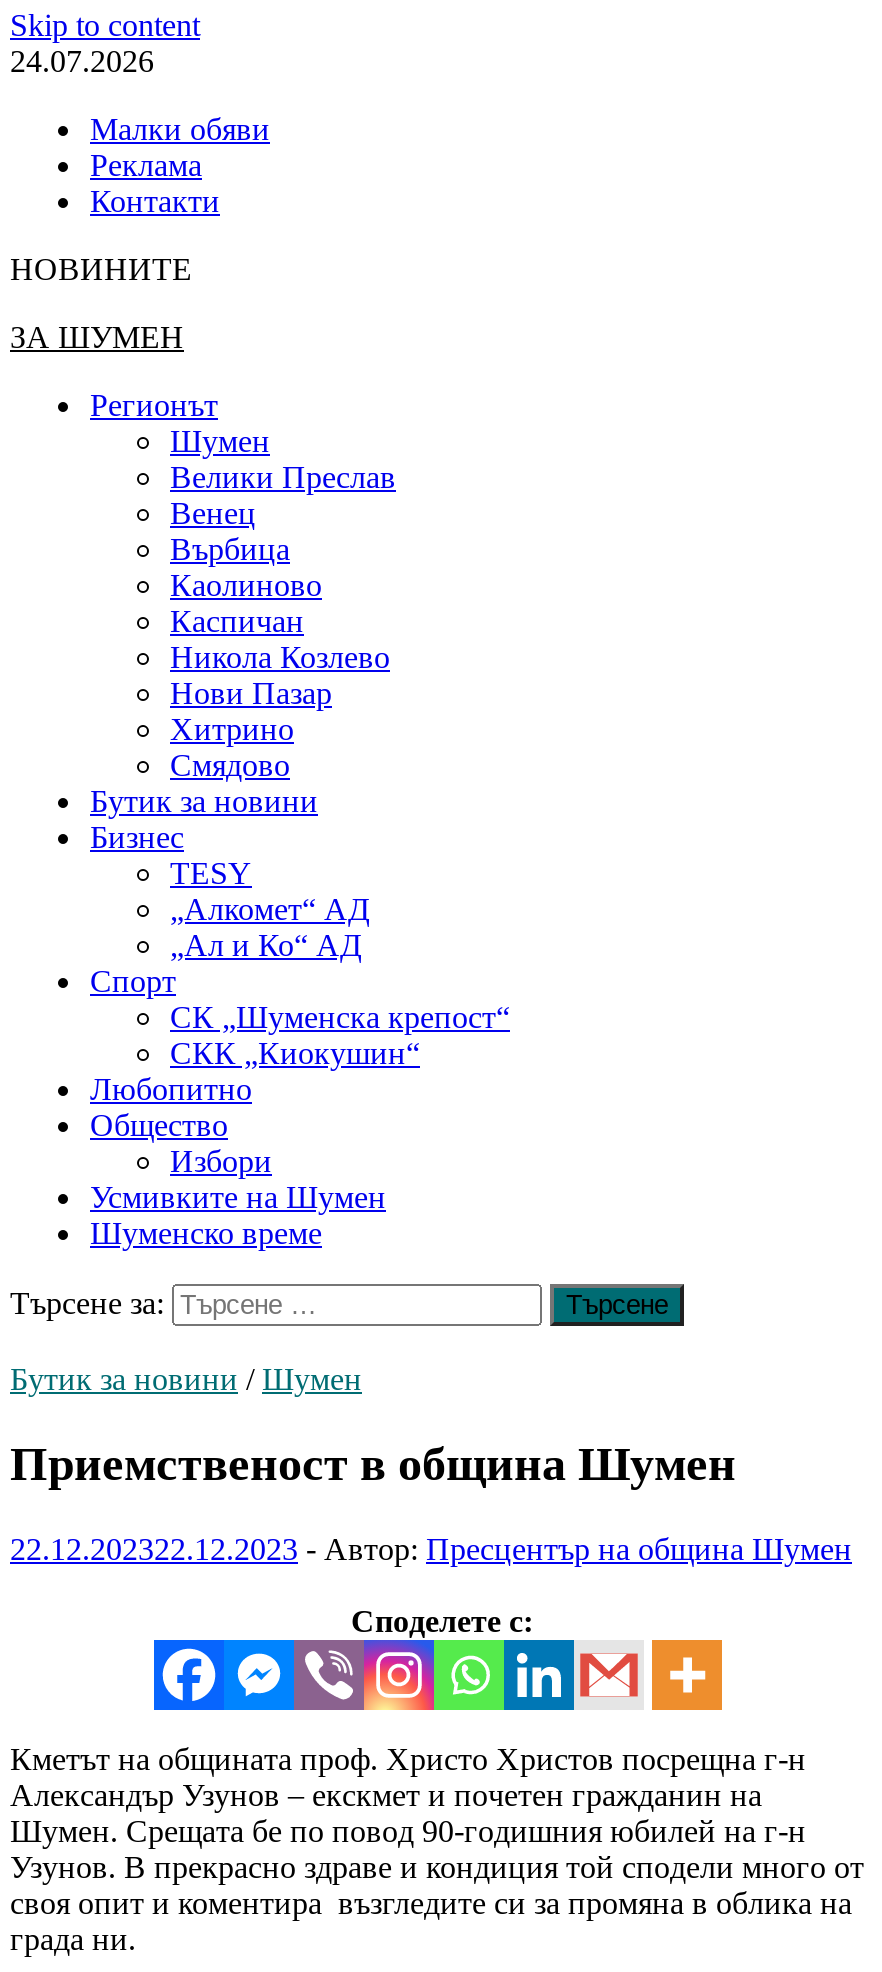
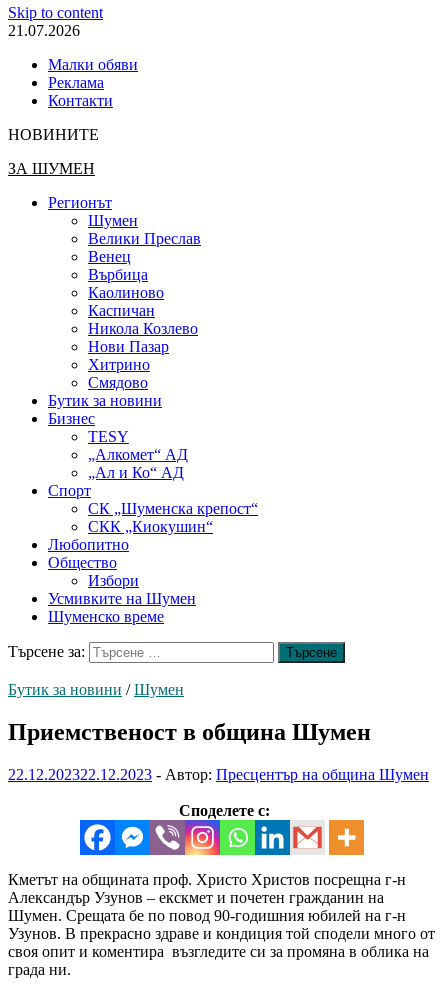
[10,44,154,78] 24.07.2026 -> [8,22,80,39] 21.07.2026

